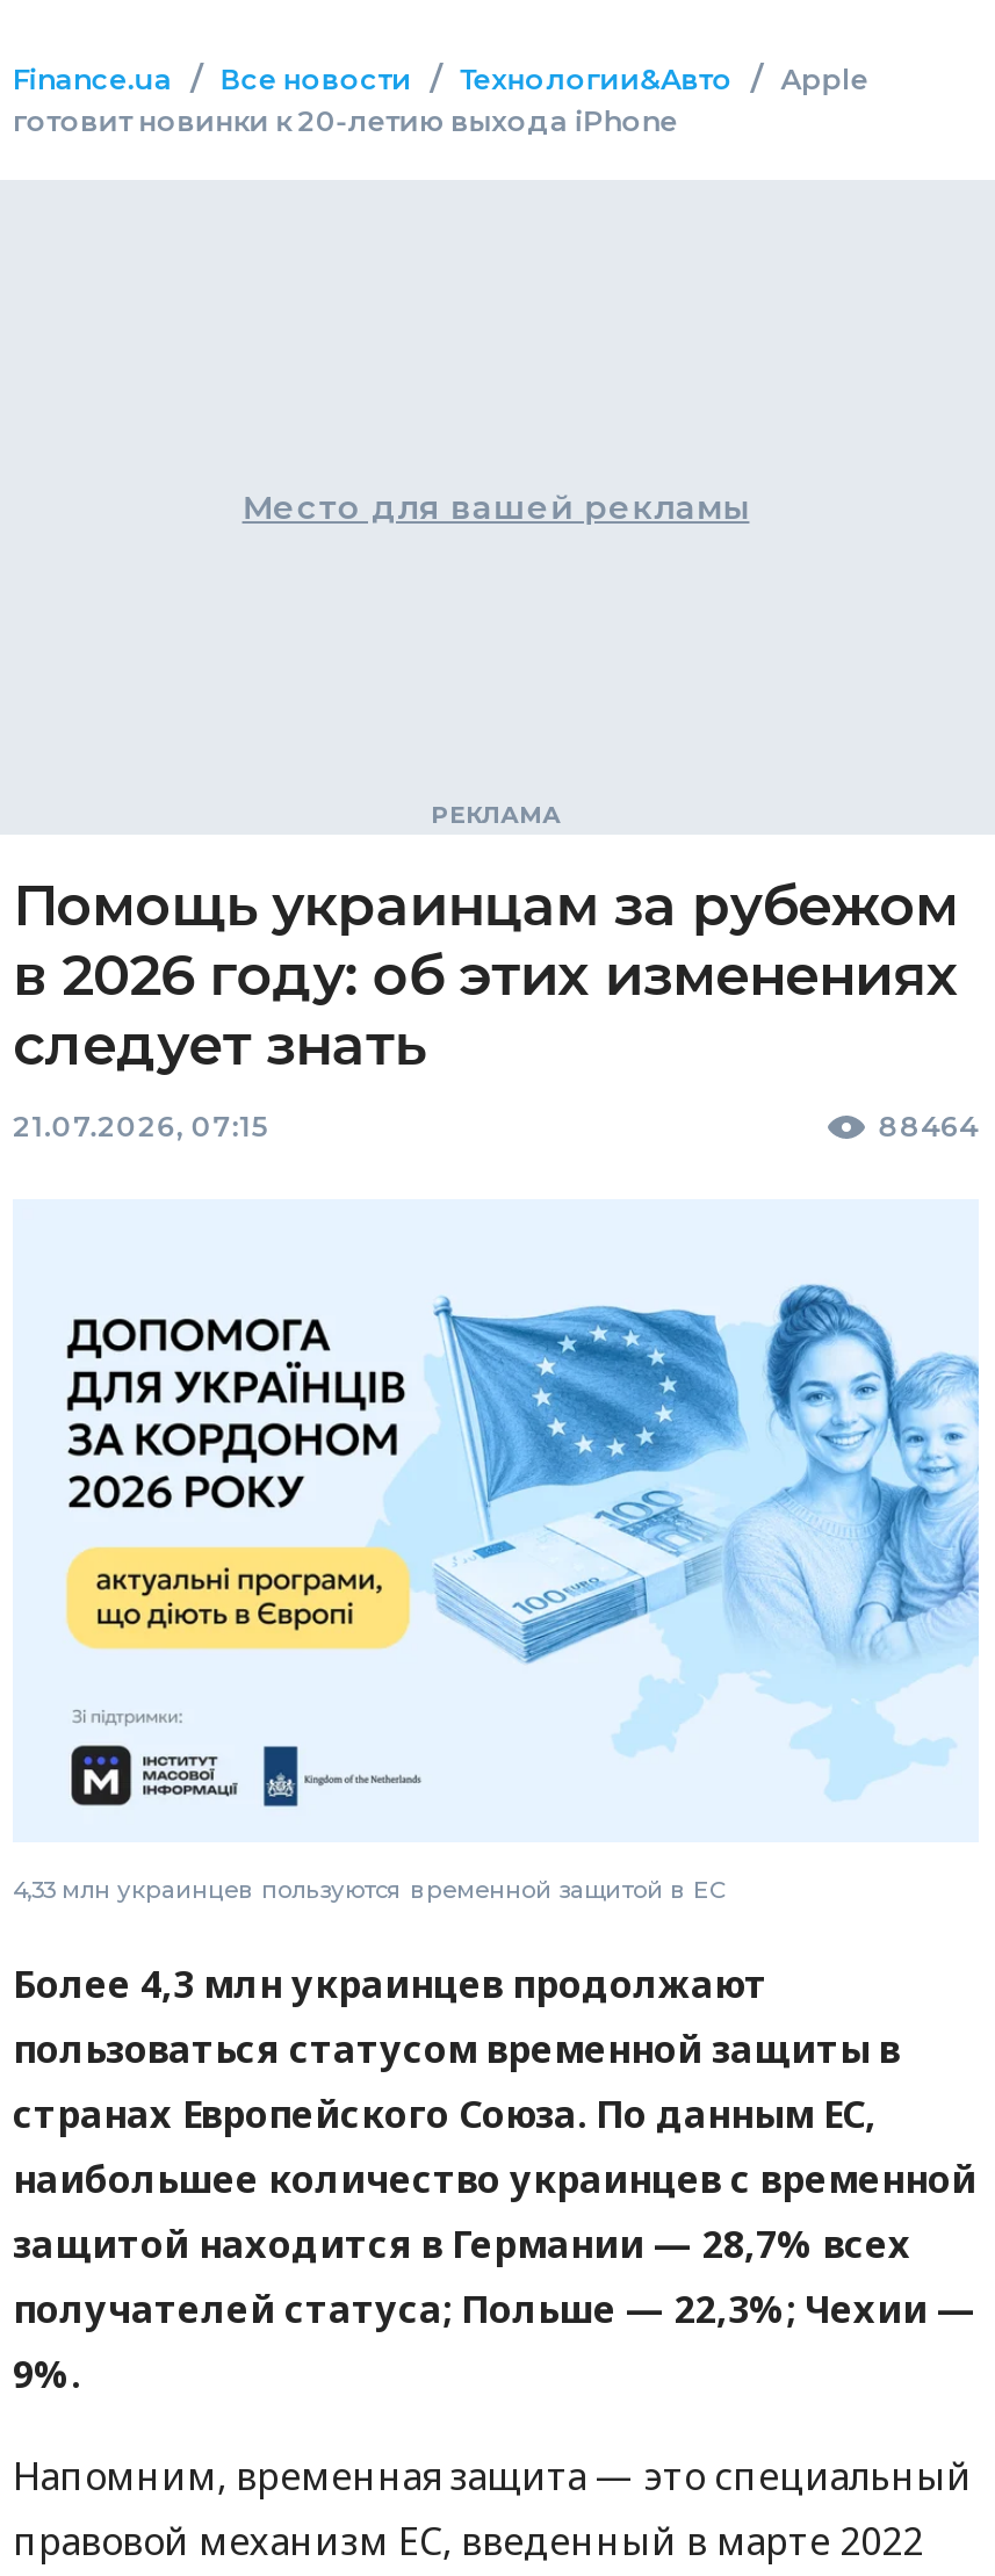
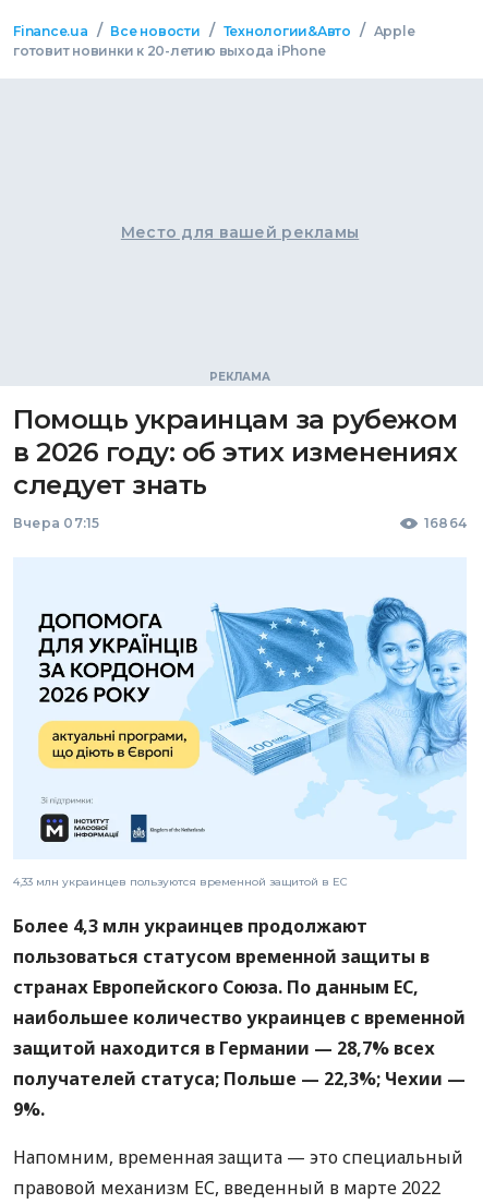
[13,1108,979,1143] 21.07.2026, 07:15 | 88464 -> [13,515,467,531] Вчера 07:15 | 16864

